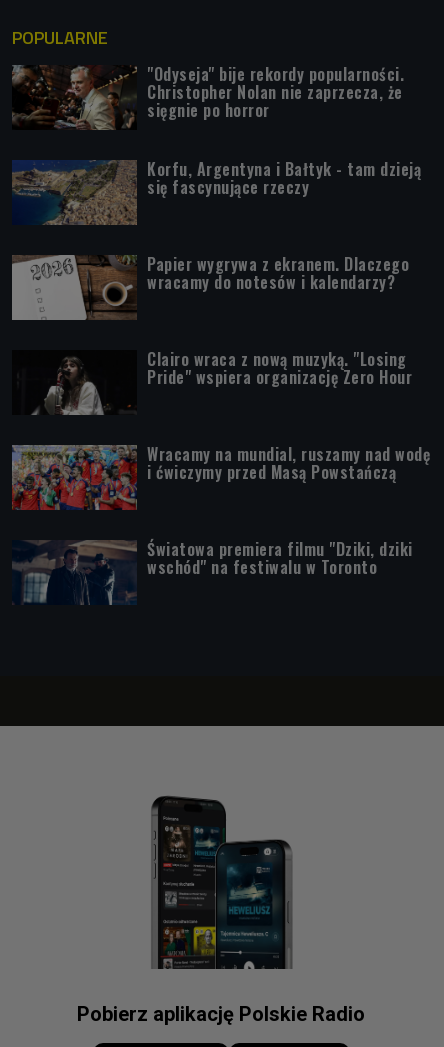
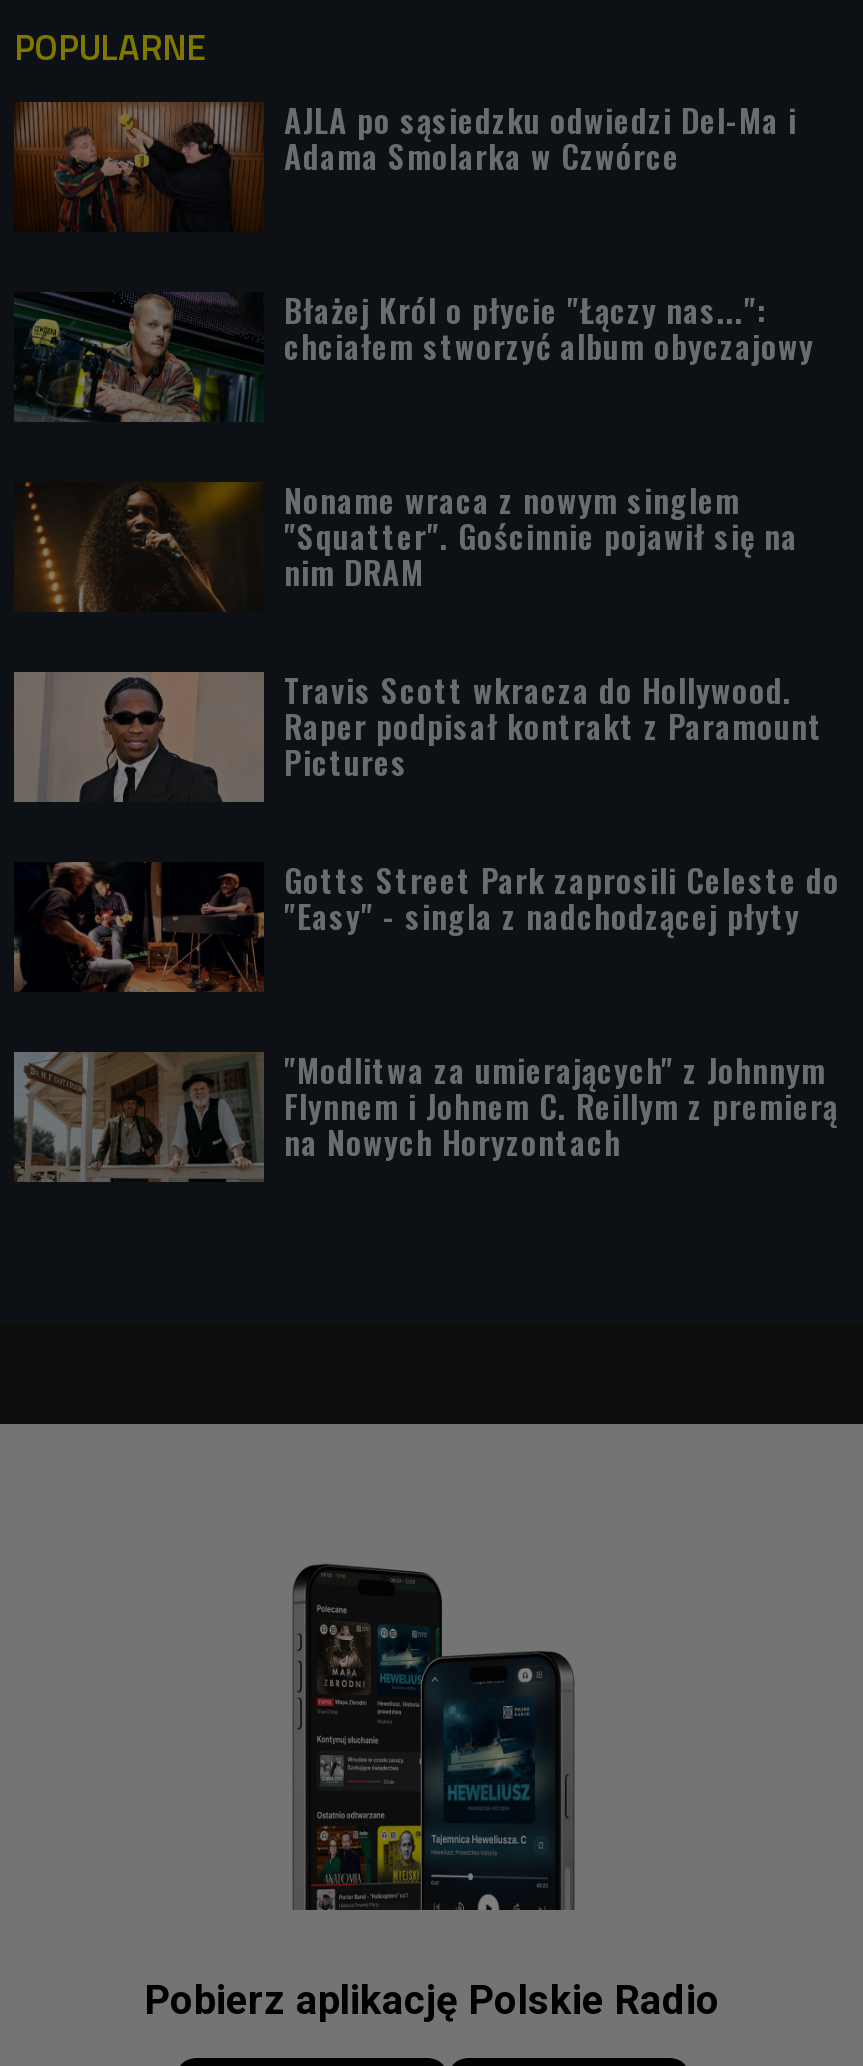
[11,62,404,131] [image] | "Odyseja" bije rekordy popularności. | Christopher Nolan nie zaprzecza, że | sięgnie po horror -> [12,96,797,234] [image] | AJLA po sąsiedzku odwiedzi Del-Ma i | Adama Smolarka w Czwórce
[11,157,421,226] [image] | Korfu, Argentyna i Bałtyk - tam dzieją | się fascynujące rzeczy -> [14,286,814,424] [image] | Błażej Król o płycie "Łączy nas...": | chciałem stworzyć album obyczajowy
[11,252,409,321] [image] | Papier wygrywa z ekranem. Dlaczego | wracamy do notesów i kalendarzy? -> [14,476,798,614] [image] | Noname wraca z nowym singlem | "Squatter". Gościnnie pojawił się na | nim DRAM
[12,347,412,416] [image] | Clairo wraca z nową muzyką. "Losing | Pride" wspiera organizację Zero Hour -> [12,666,823,804] [image] | Travis Scott wkracza do Hollywood. | Raper podpisał kontrakt z Paramount | Pictures
[11,442,430,511] [image] | Wracamy na mundial, ruszamy nad wodę | i ćwiczymy przed Masą Powstańczą -> [12,856,840,994] [image] | Gotts Street Park zaprosili Celeste do | "Easy" - singla z nadchodzącej płyty
[12,537,412,606] [image] | Światowa premiera filmu "Dziki, dziki | wschód" na festiwalu w Toronto -> [12,1046,838,1184] [image] | "Modlitwa za umierających" z Johnnym | Flynnem i Johnem C. Reillym z premierą | na Nowych Horyzontach

